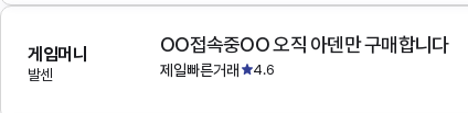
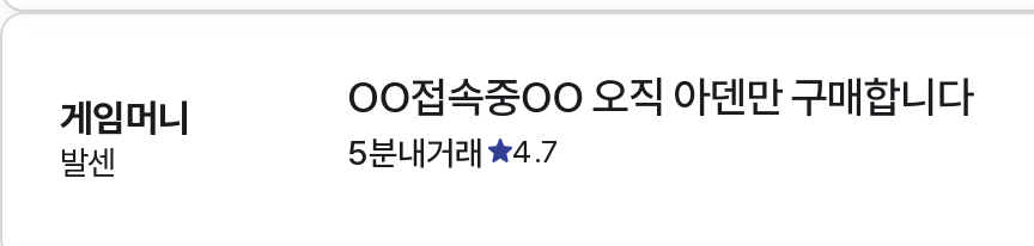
[160,61,275,78] 제일빠른거래 | 4.6 -> [347,133,560,171] 5분내거래 | 4.7

